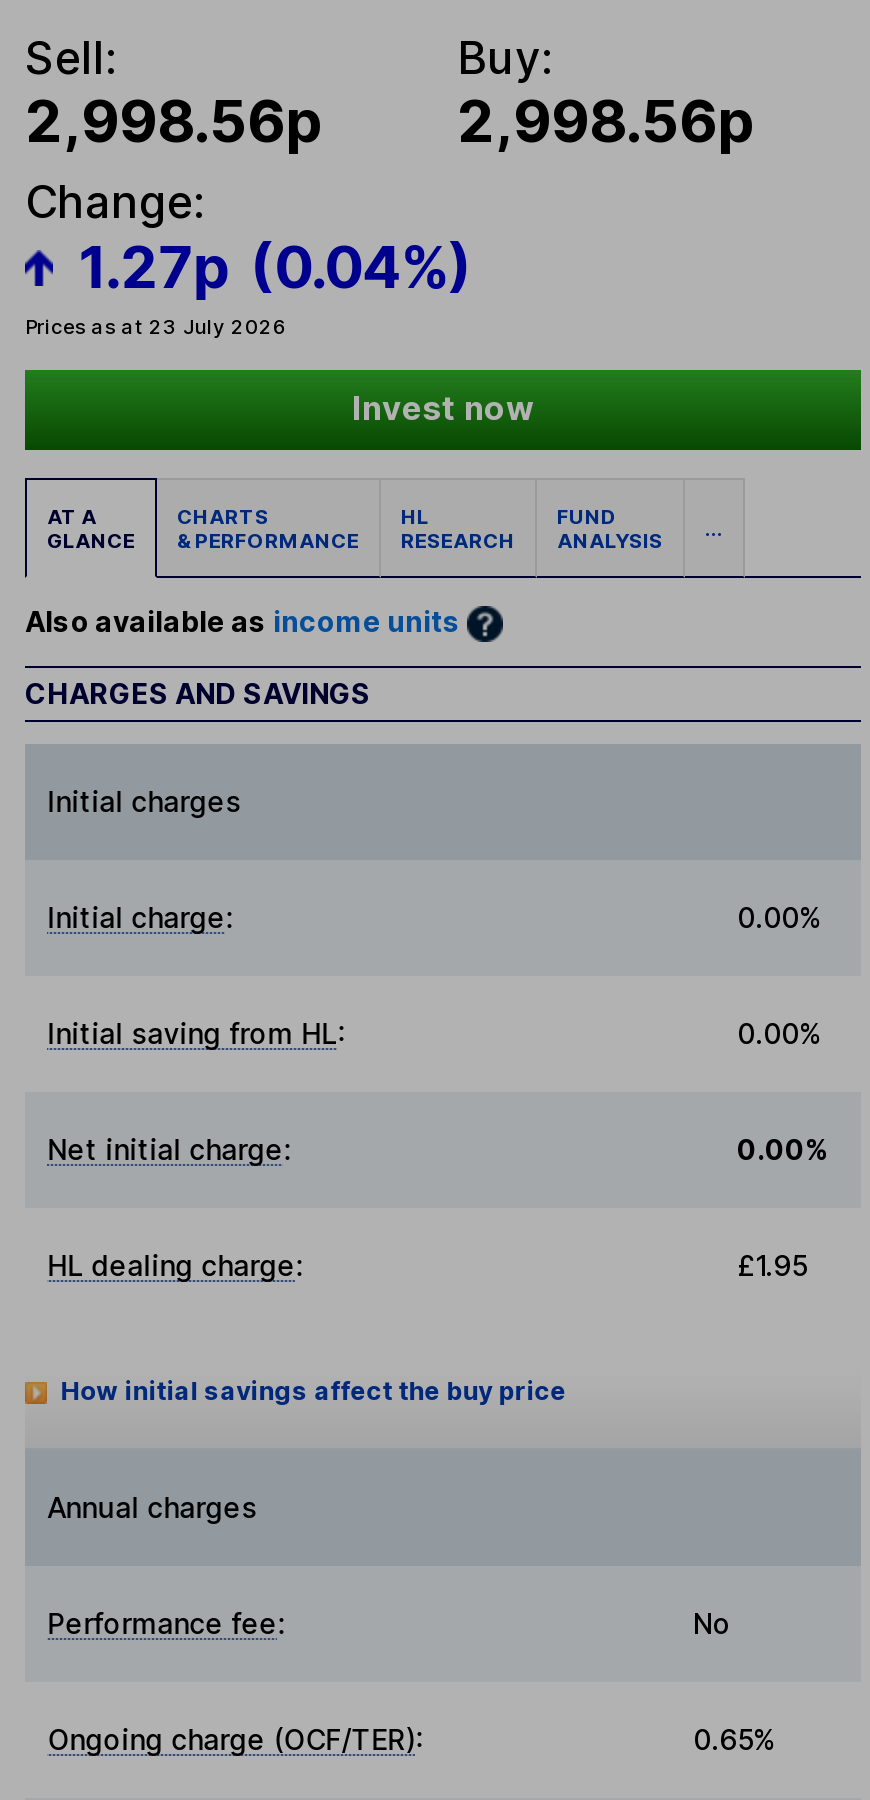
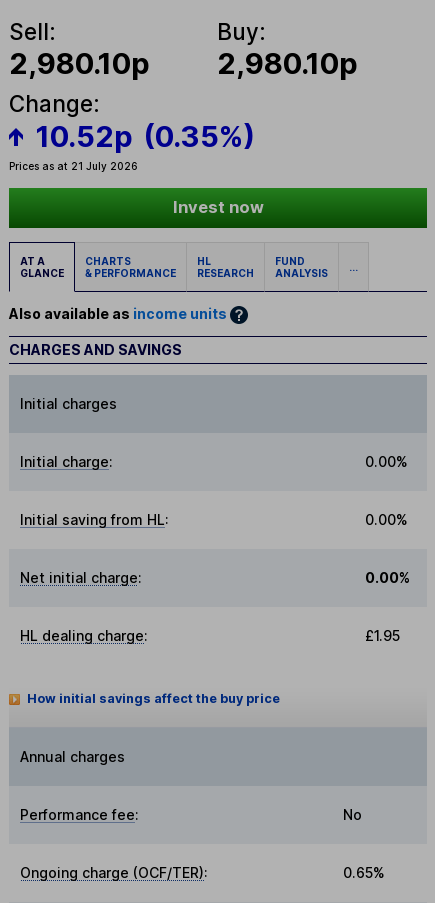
[25,87,323,157] 2,998.56p -> [9,46,150,81] 2,980.10p
[457,87,755,157] 2,998.56p -> [217,46,358,81] 2,980.10p
[25,231,472,338] 1.27p (0.04%) | Prices as at 23 July 2026 -> [9,119,255,172] 10.52p (0.35%) | Prices as at 21 July 2026

